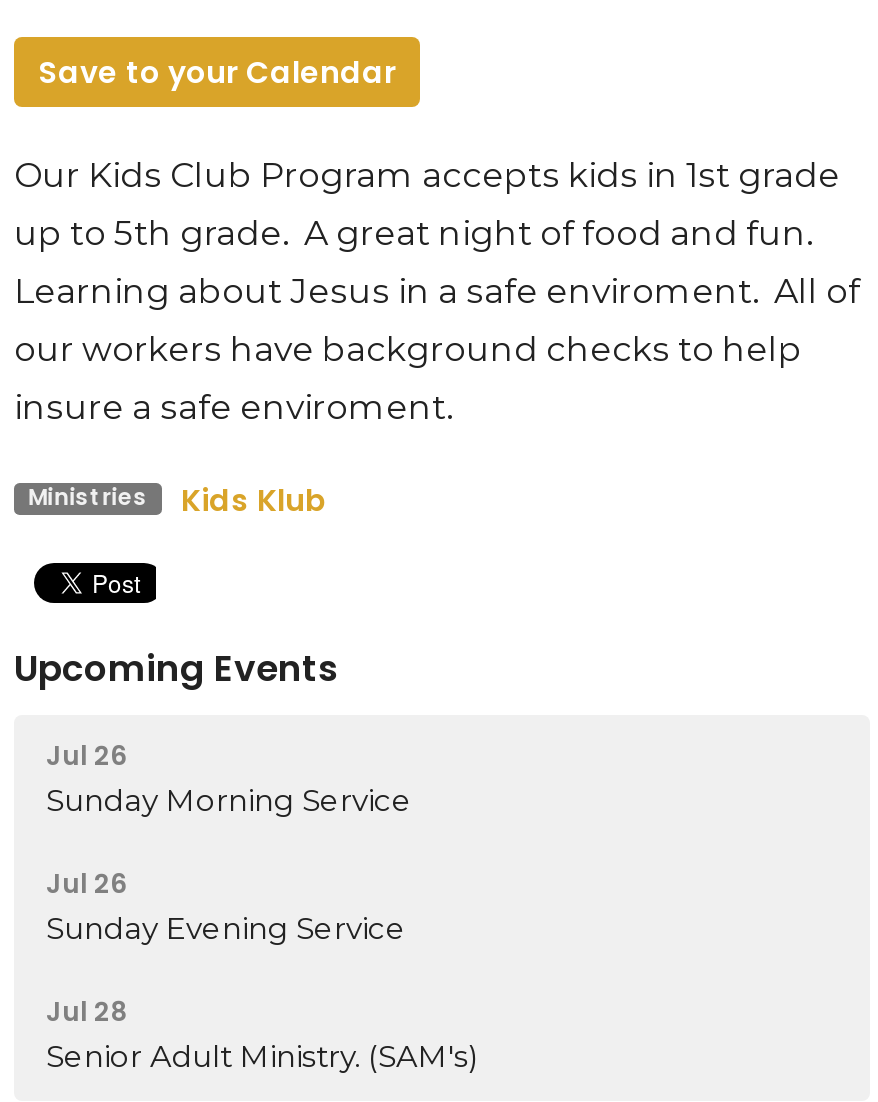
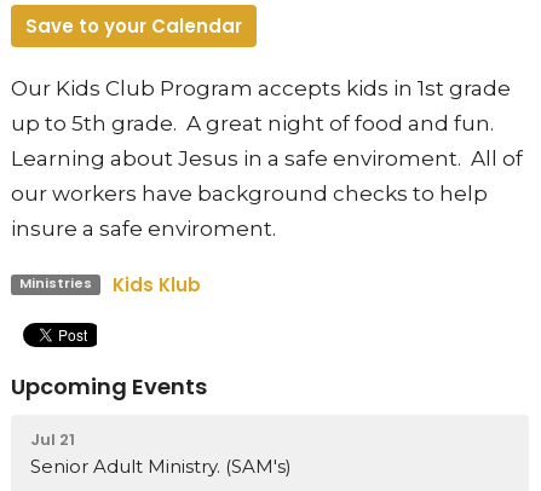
[46,737,412,1031] Jul 26 | Sunday Morning Service | Jul 26 | Sunday Evening Service | Jul 28 -> [30,429,75,452] Jul 21

